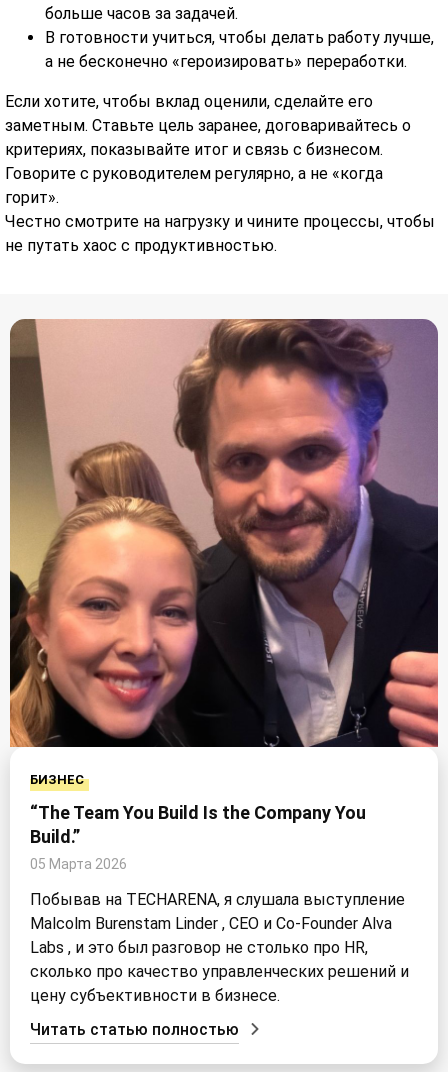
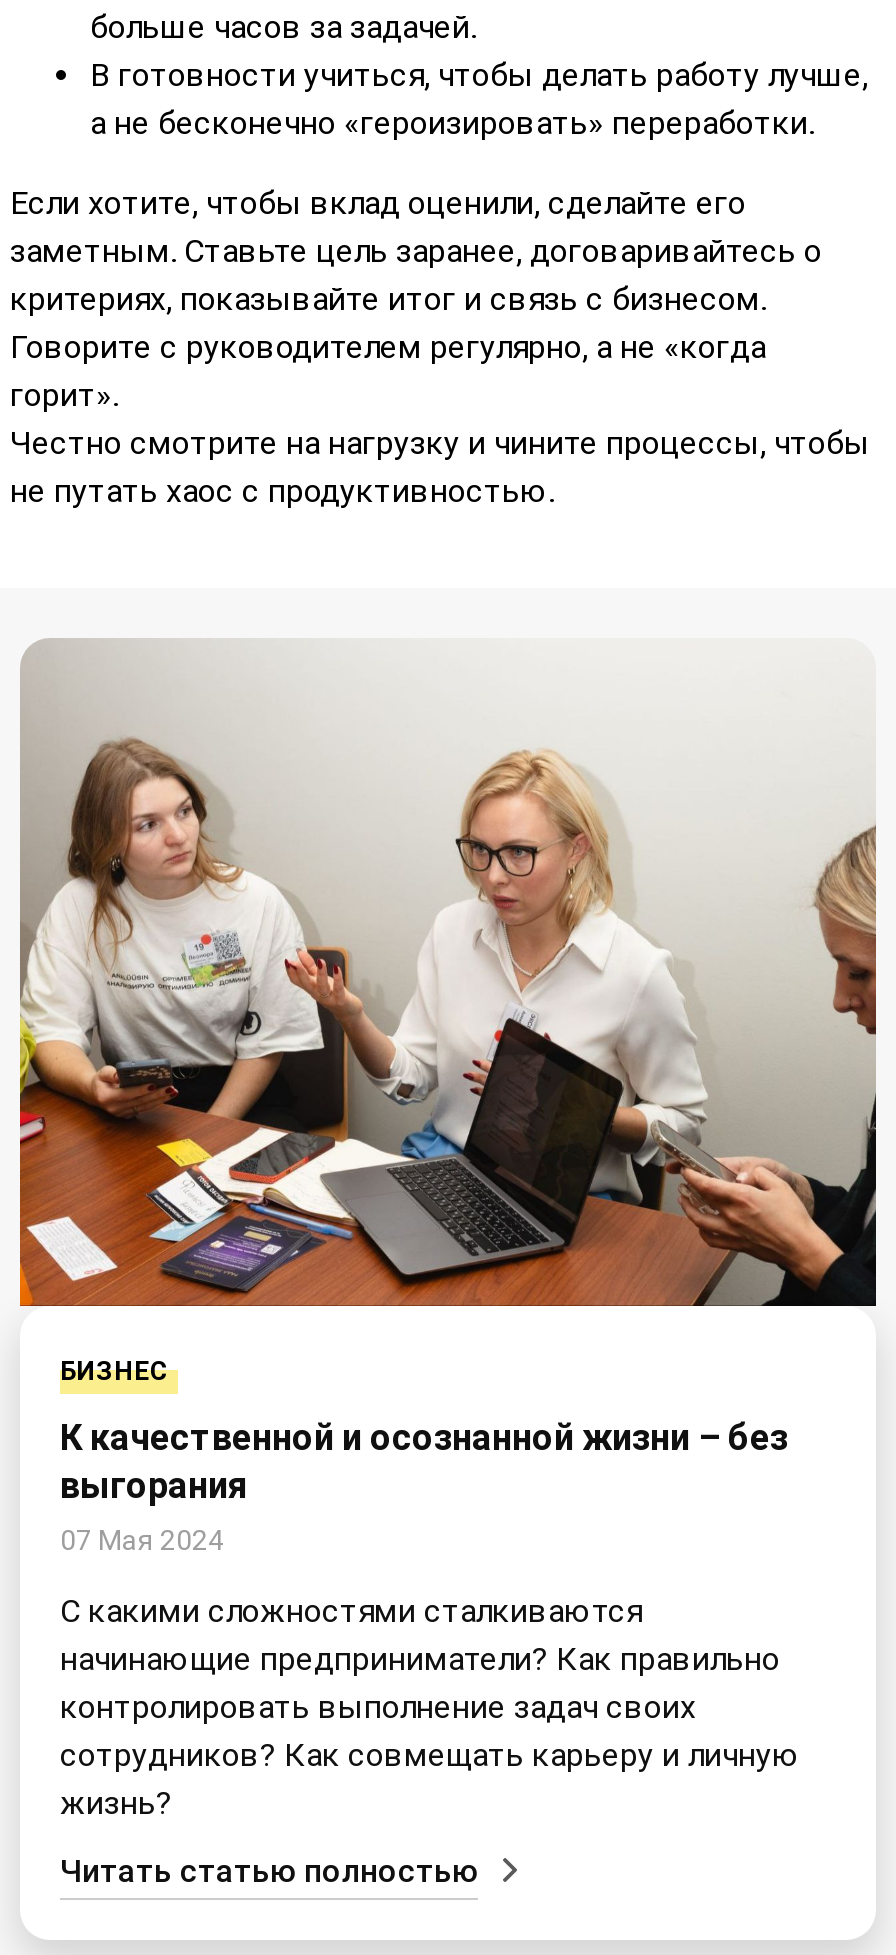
[9,318,439,748] [image] -> [18,638,878,1308] [image]
[30,802,366,872] “The Team You Build Is the Company You | Build.” | 05 Марта 2026 -> [60,1415,788,1555] К качественной и осознанной жизни – без | выгорания | 07 Мая 2024
[30,890,409,1005] Побывав на TECHARENA, я слушала выступление | Malcolm Burenstam Linder , CEO и Co-Founder Alva | Labs , и это был разговор не столько про HR, | сколько про качество управленческих решений и | цену субъективности в бизнесе. -> [60,1591,800,1821] С какими сложностями сталкиваются | начинающие предприниматели? Как правильно | контролировать выполнение задач своих | сотрудников? Как совмещать карьеру и личную | жизнь?

